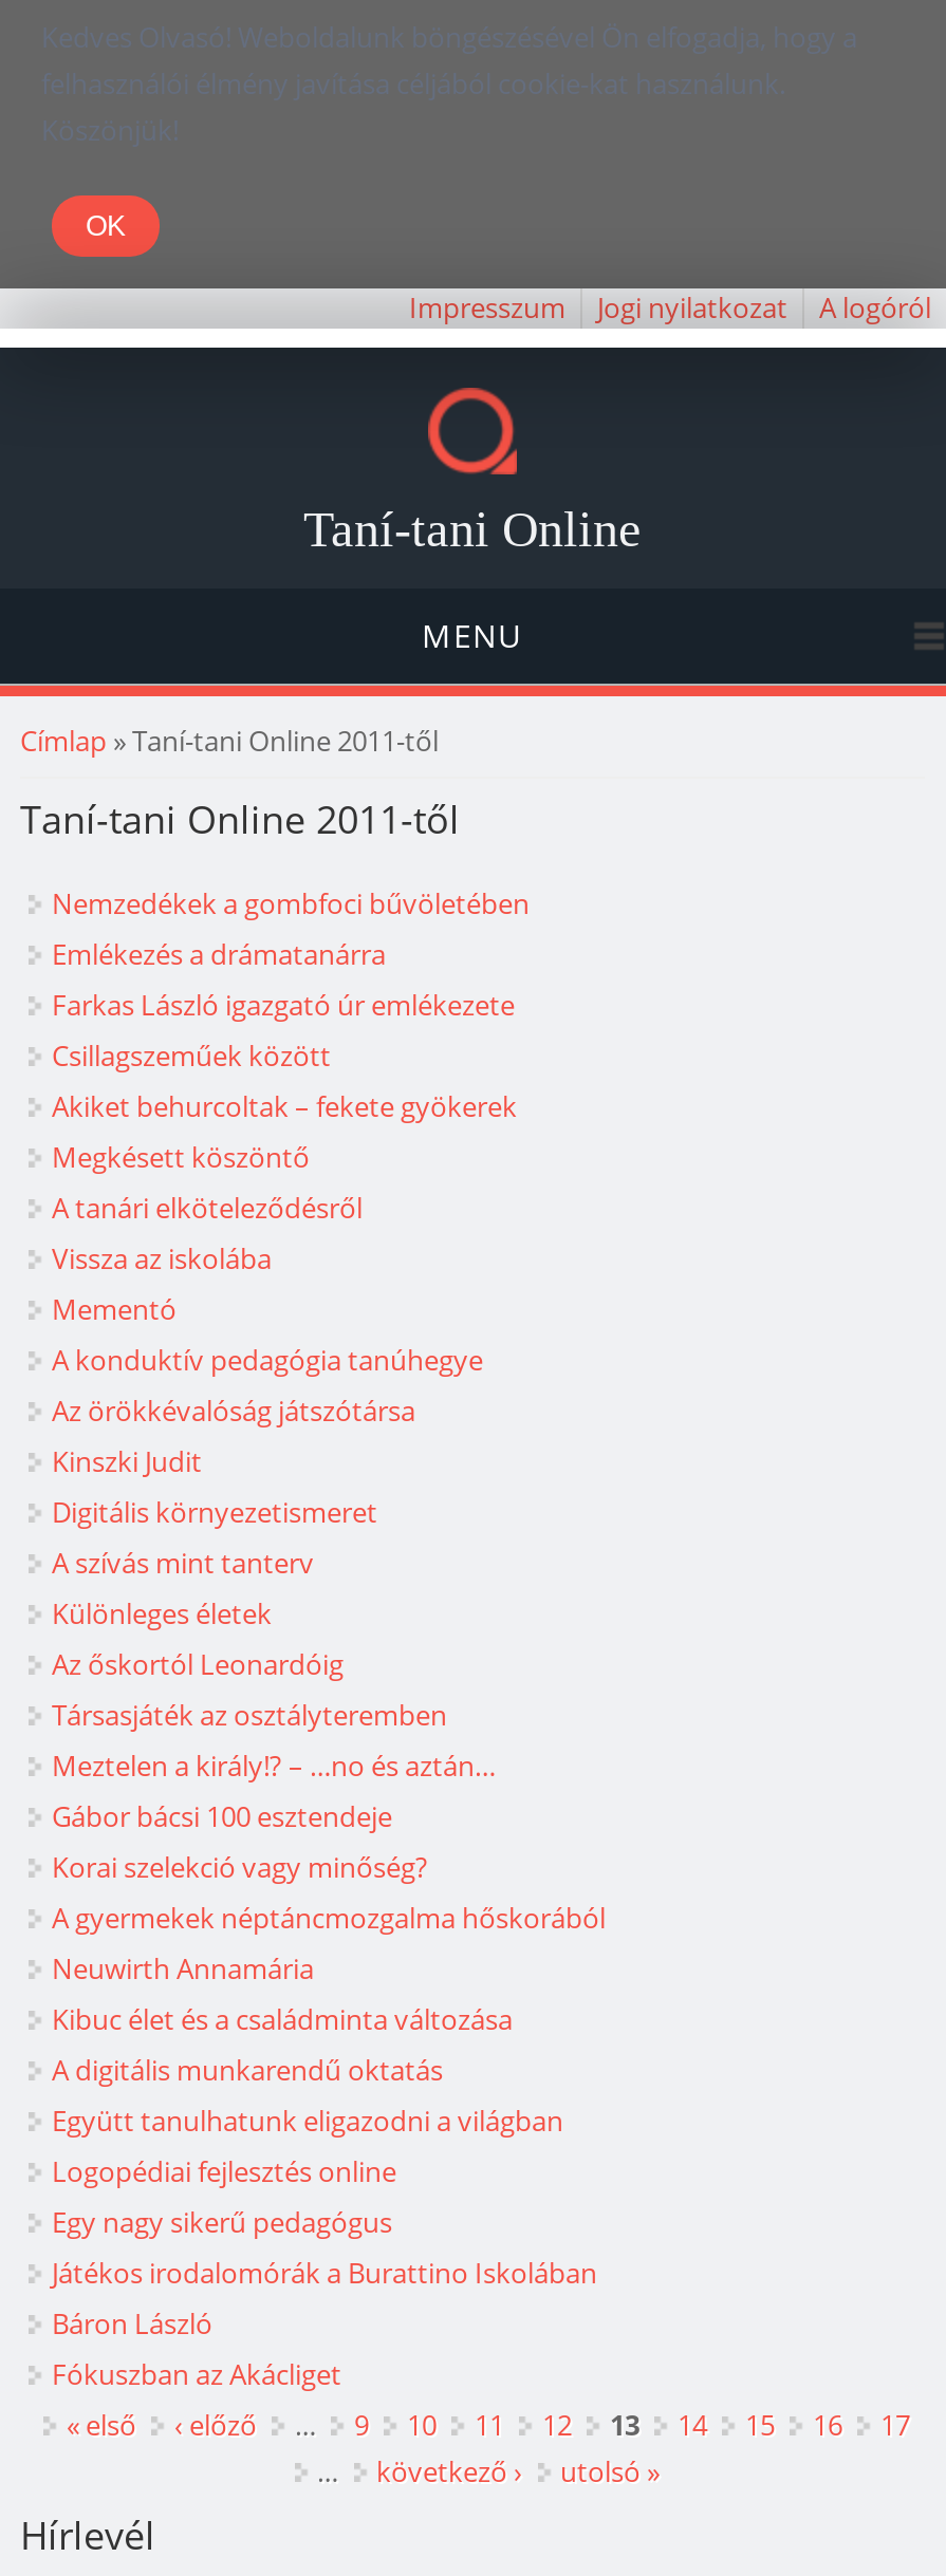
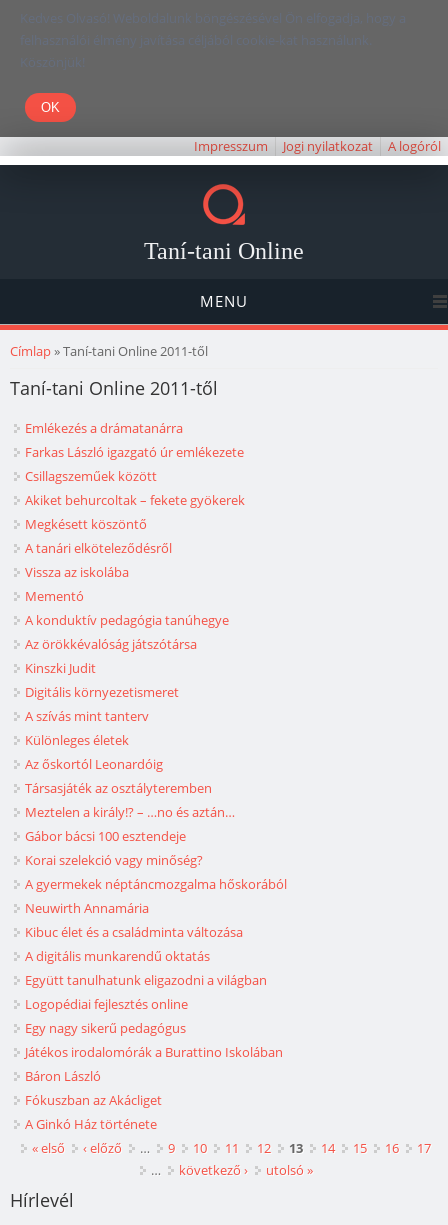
[52,885,530,923] Nemzedékek a gombfoci bűvöletében -> none
moved [52,936,606,2394] -> [25,419,287,1109]: Emlékezés a drámatanárra | Farkas László igazgató úr emlékezete | Csillagszeműek között | ... | Báron László | Fókuszban az Akácliget
none -> [25,1115,157,1133] A Ginkó Ház története

